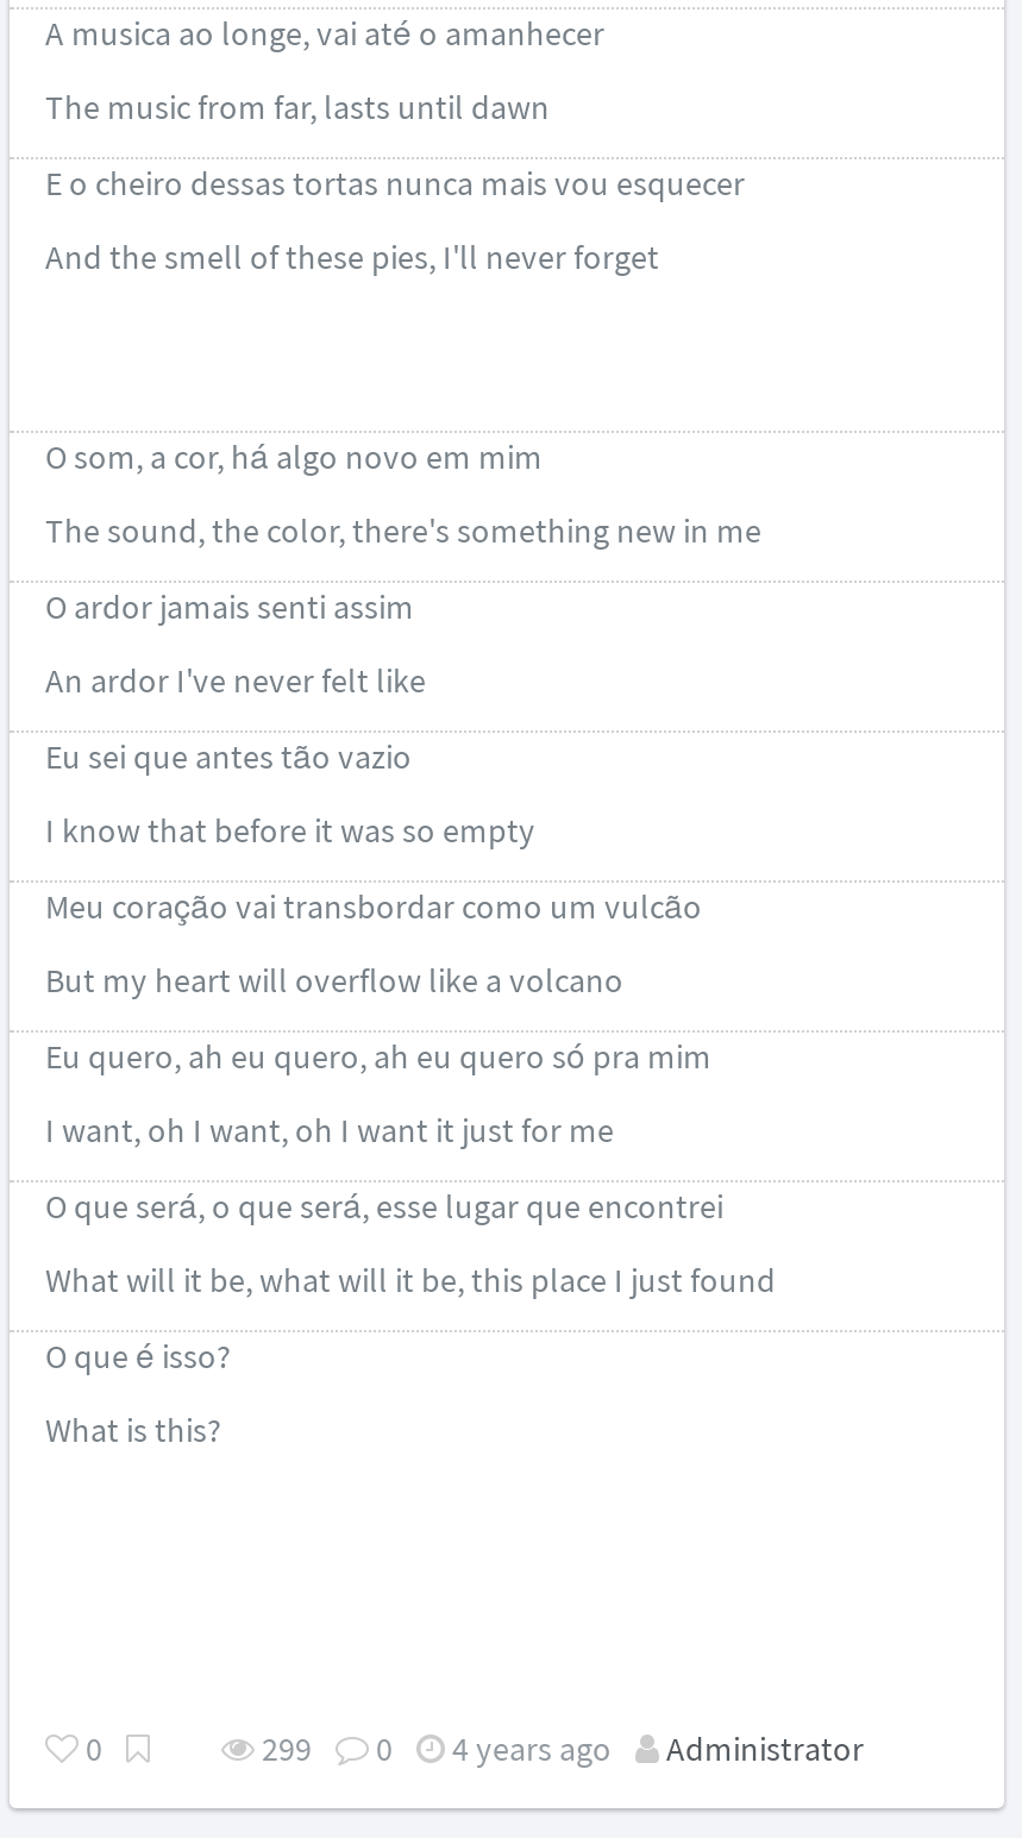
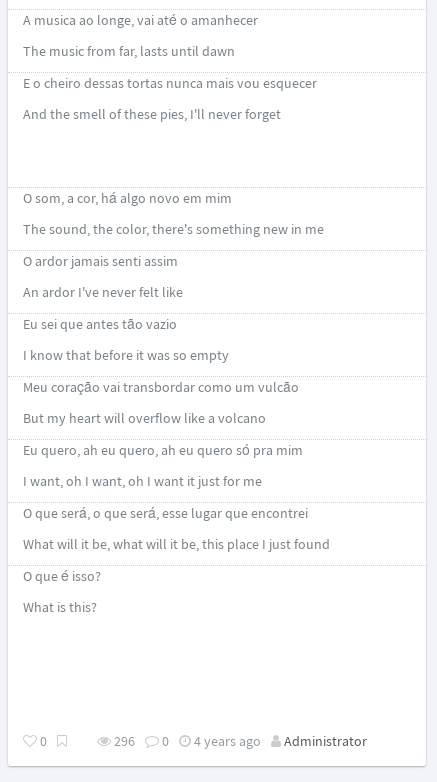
[262,1727,864,1770] 299 0 4 years ago Administrator -> [114,732,367,750] 296 0 4 years ago Administrator

